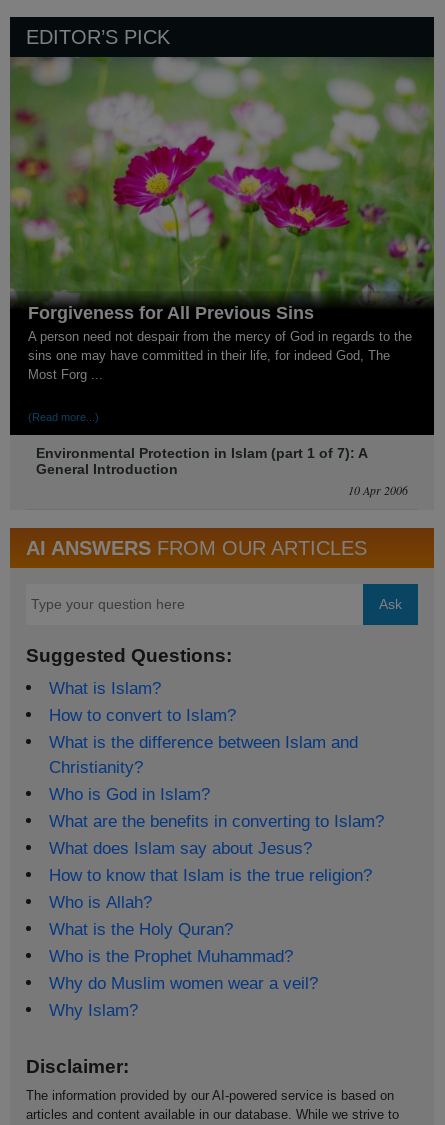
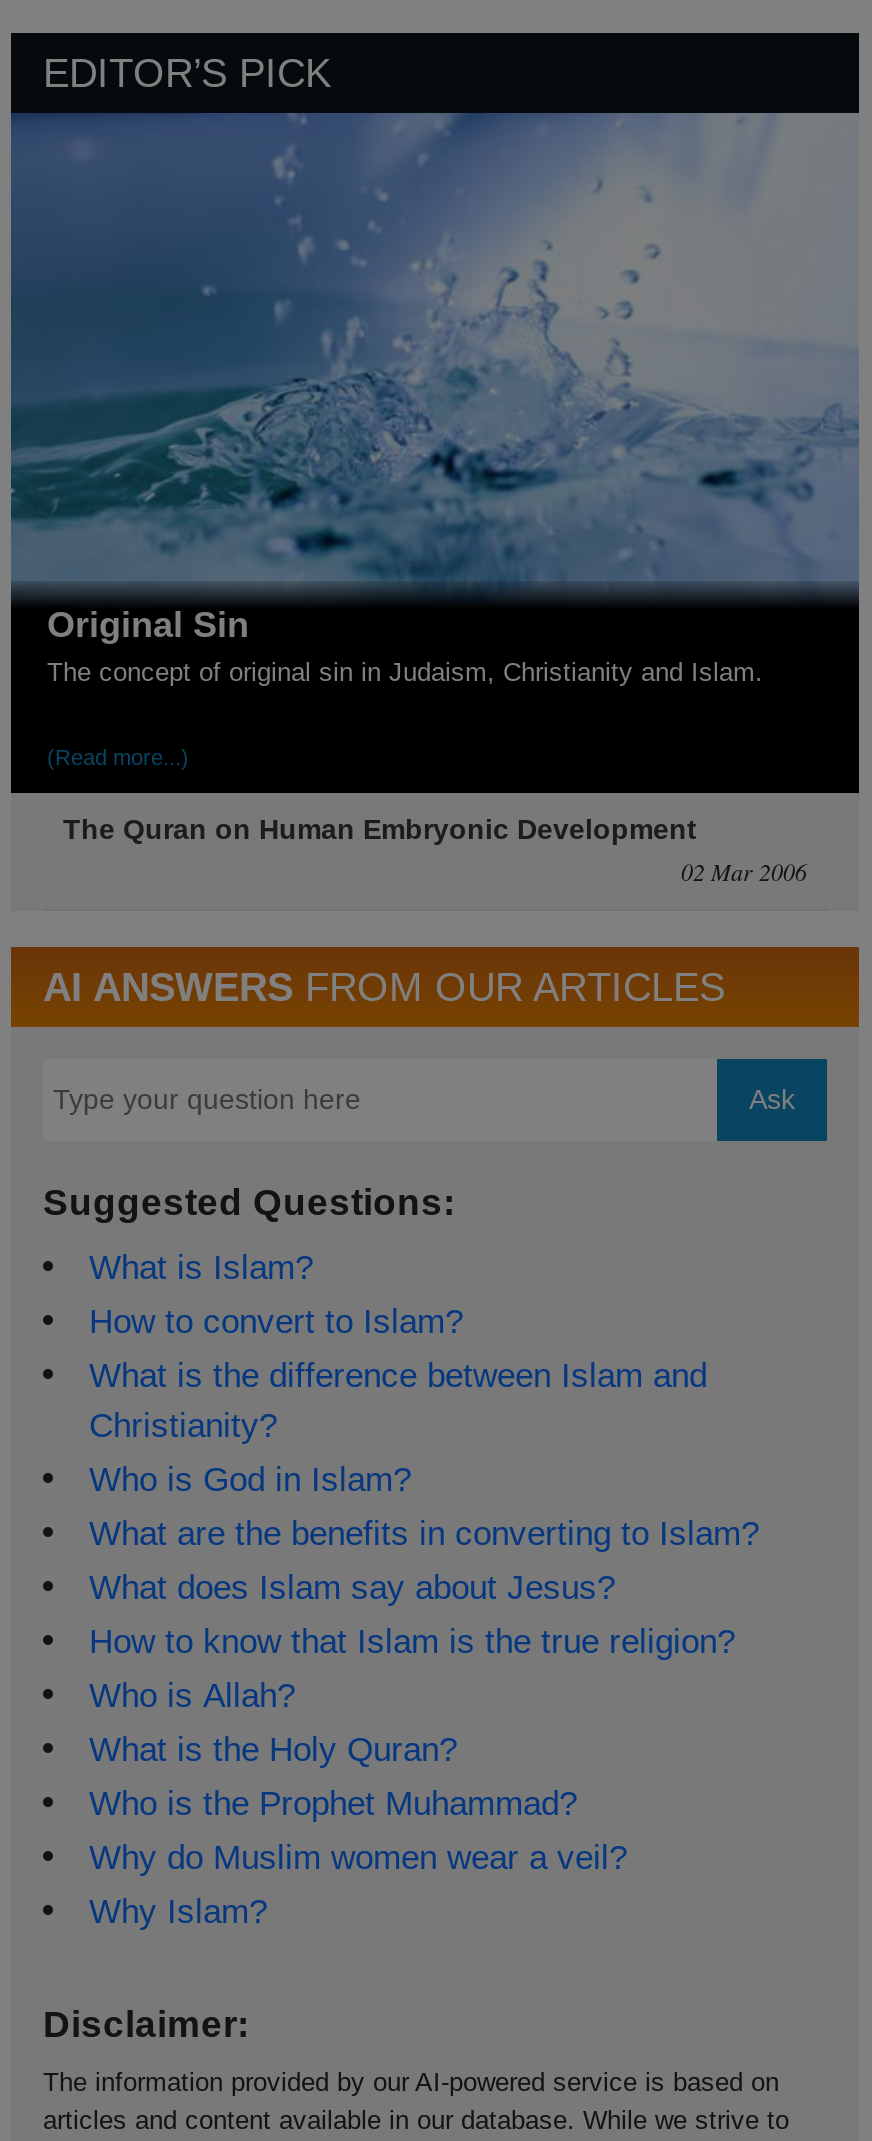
[9,56,435,382] [image] | Forgiveness for All Previous Sins | A person need not despair from the mercy of God in regards to the | sins one may have committed in their life, for indeed God, The | Most Forg ... -> [9,111,861,687] [image] | Original Sin | The concept of original sin in Judaism, Christianity and Islam.
[36,445,408,498] Environmental Protection in Islam (part 1 of 7): A | General Introduction | 10 Apr 2006 -> [63,813,807,887] The Quran on Human Embryonic Development | 02 Mar 2006

